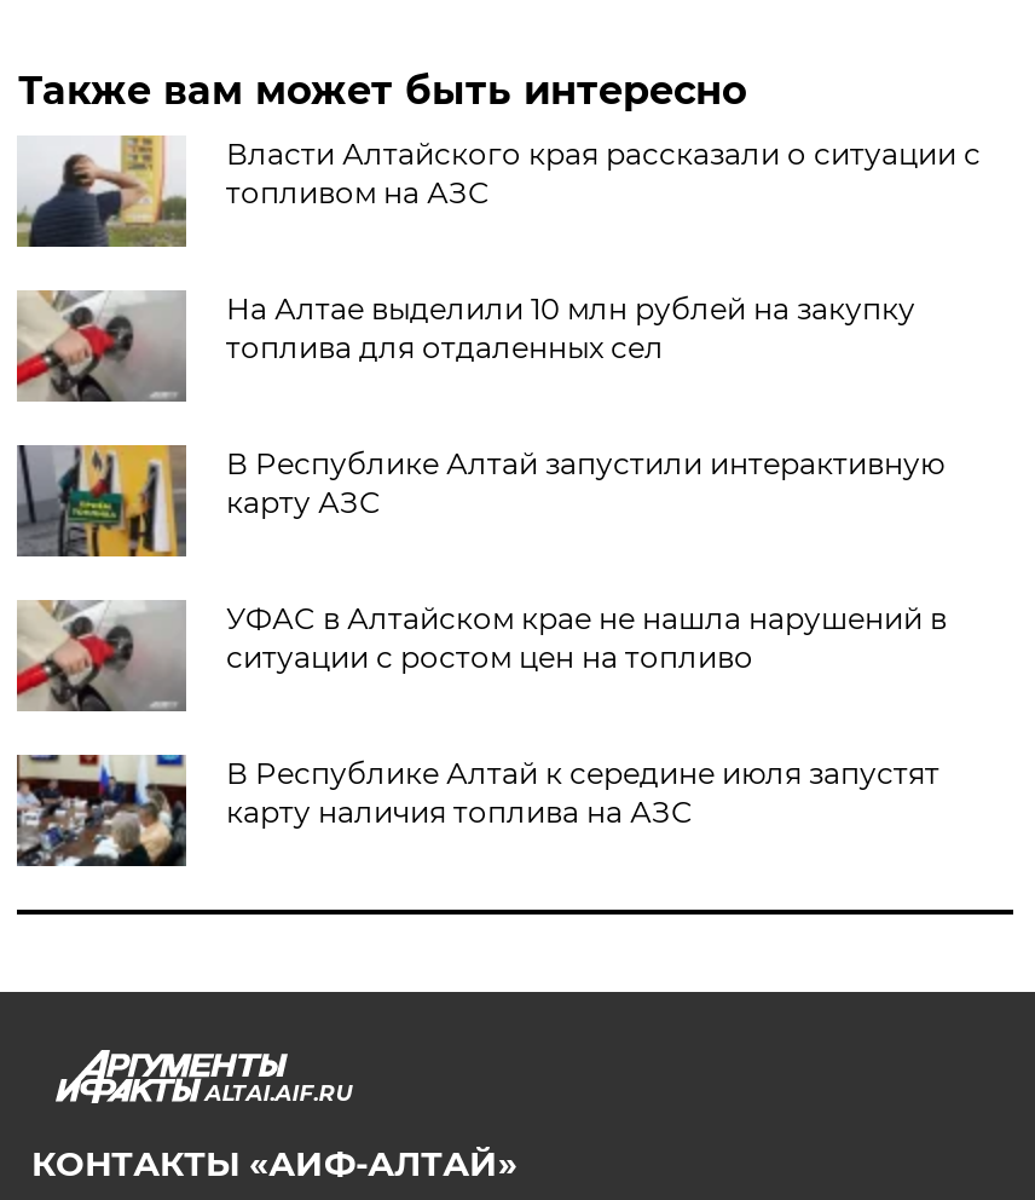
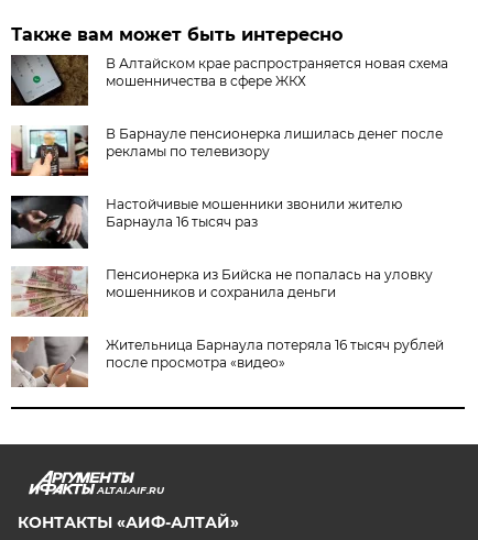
[15,133,980,249] [image] | Власти Алтайского края рассказали о ситуации с | топливом на АЗС -> [10,54,449,107] [image] | В Алтайском крае распространяется новая схема | мошенничества в сфере ЖКХ
[17,288,915,404] [image] | На Алтае выделили 10 млн рублей на закупку | топлива для отдаленных сел -> [11,125,443,177] [image] | В Барнауле пенсионерка лишилась денег после | рекламы по телевизору
[15,443,944,561] [image] | В Республике Алтай запустили интерактивную | карту АЗС -> [11,195,402,250] [image] | Настойчивые мошенники звонили жителю | Барнаула 16 тысяч раз
[15,600,946,714] [image] | УФАС в Алтайском крае не нашла нарушений в | ситуации с ростом цен на топливо -> [11,266,433,318] [image] | Пенсионерка из Бийска не попалась на уловку | мошенников и сохранила деньги
[15,752,939,869] [image] | В Республике Алтай к середине июля запустят | карту наличия топлива на АЗС -> [10,335,444,388] [image] | Жительница Барнаула потеряла 16 тысяч рублей | после просмотра «видео»

